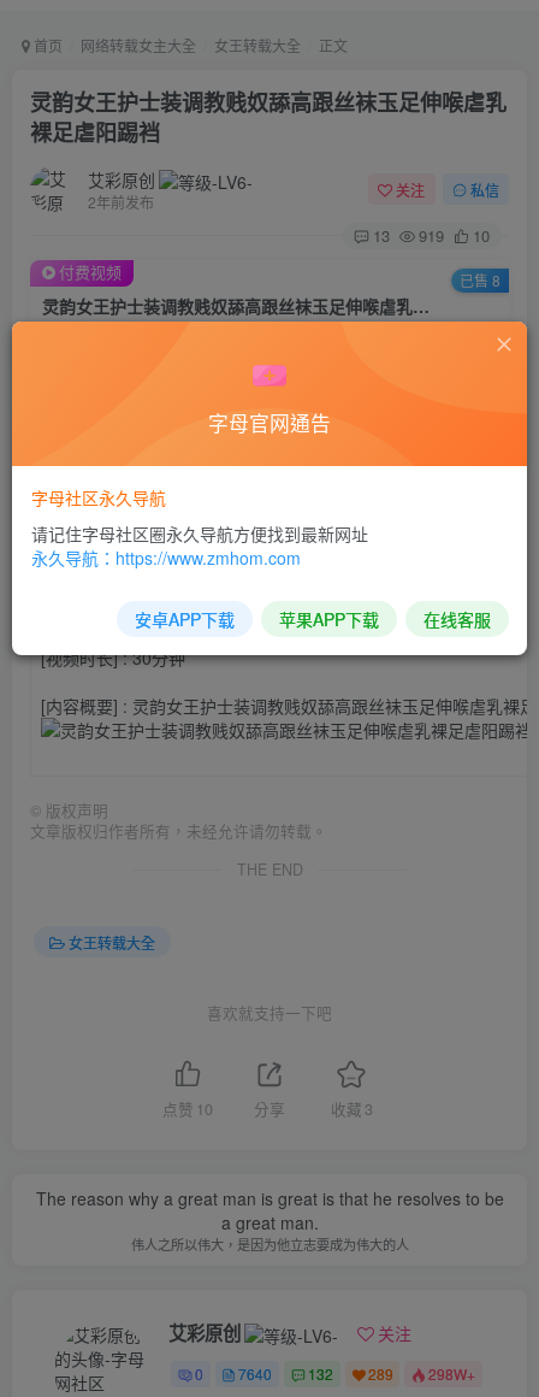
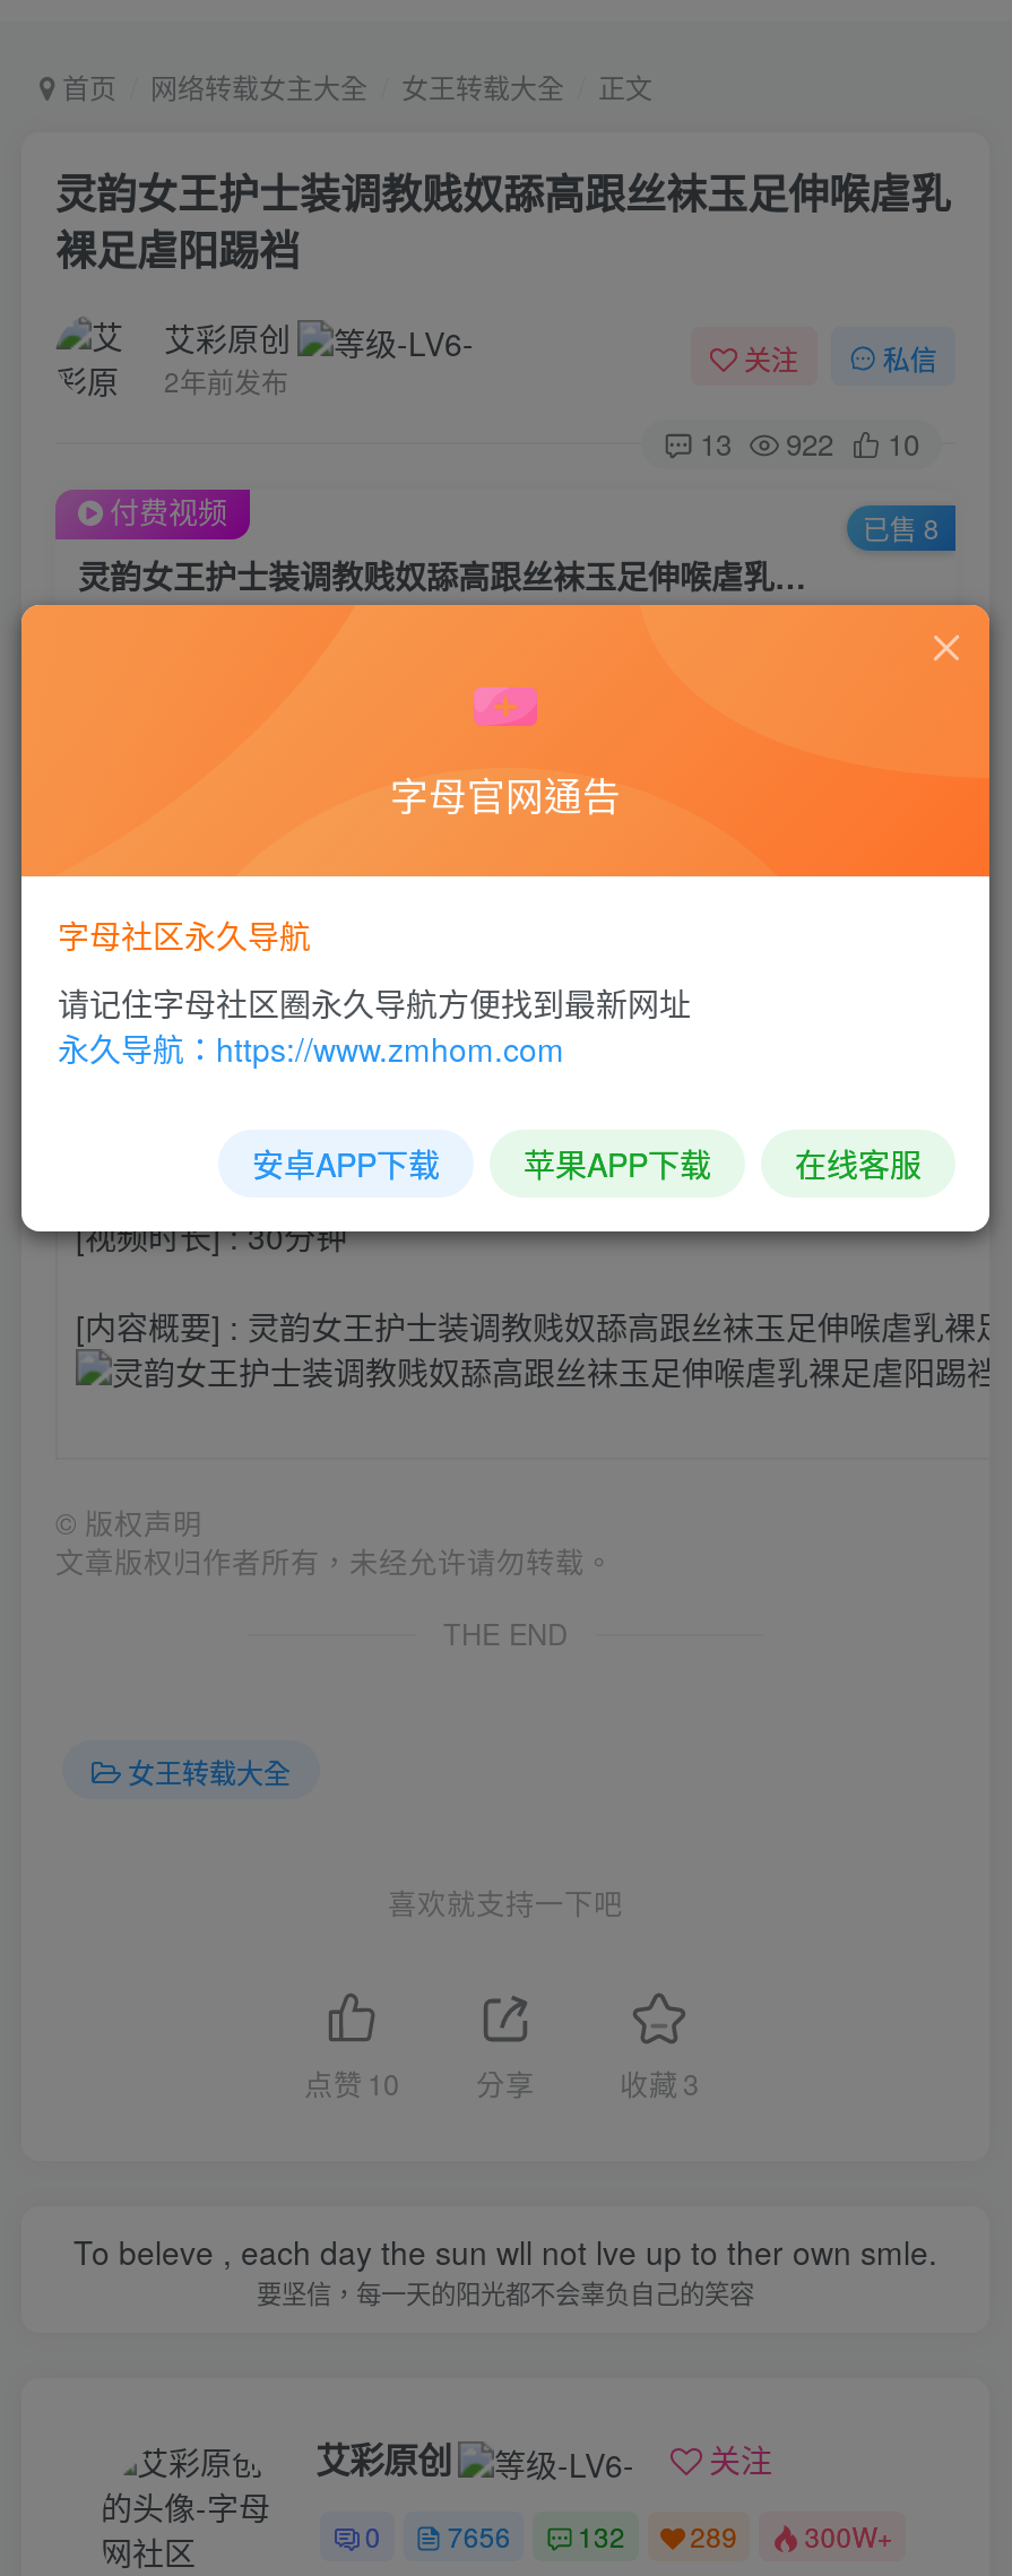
[373,224,490,247] 13 919 10 -> [700,422,919,465] 13 922 10
[35,1186,504,1253] The reason why a great man is great is that he resolves to be | a great man. | 伟人之所以伟大，是因为他立志要成为伟大的人 -> [73,2228,937,2309] To beleve , each day the sun wll not lve up to ther own smle. | 要坚信，每一天的阳光都不会辜负自己的笑容
[239,1364,272,1384] 7640 -> [448,2517,511,2555] 7656
[429,1364,475,1384] 298W+ -> [804,2517,893,2555] 300W+

